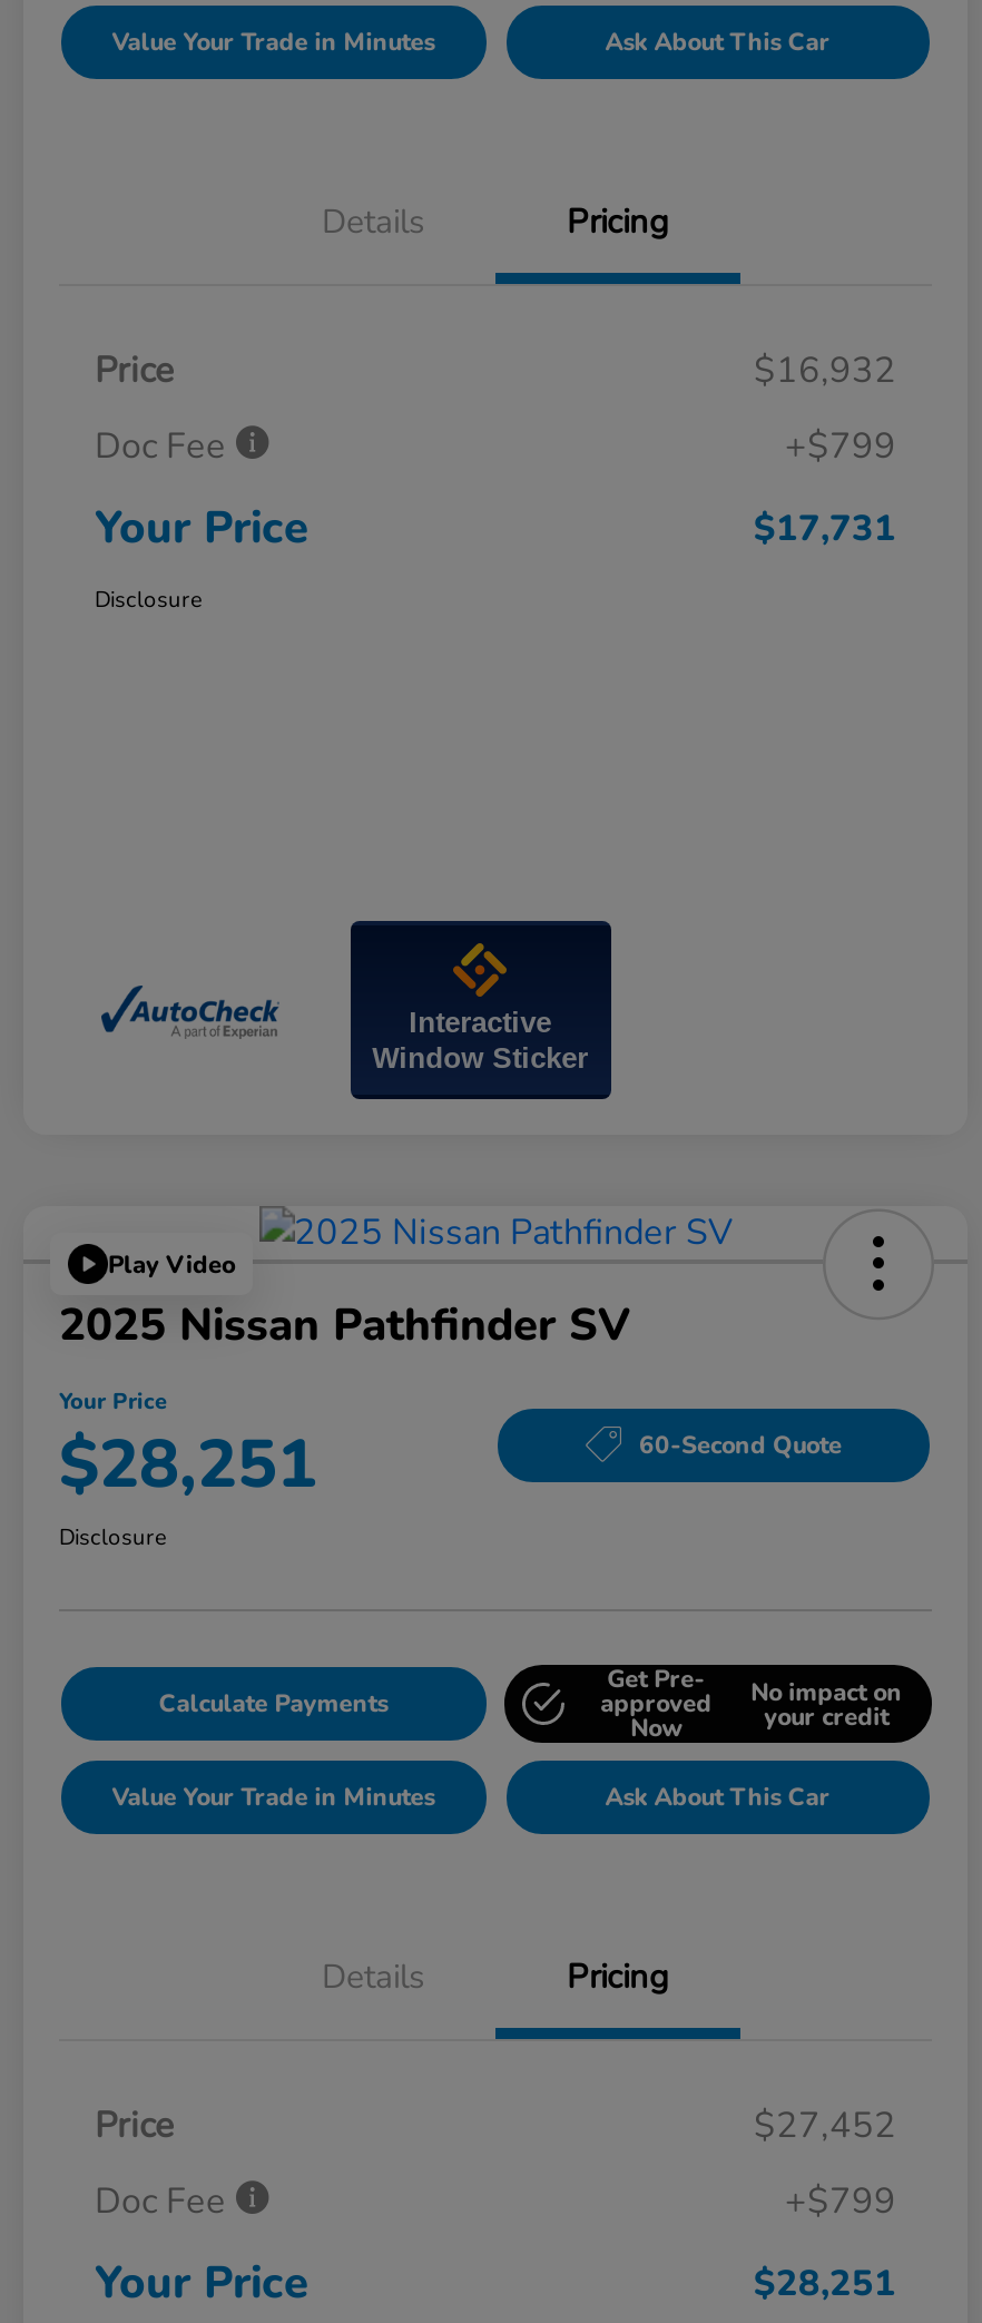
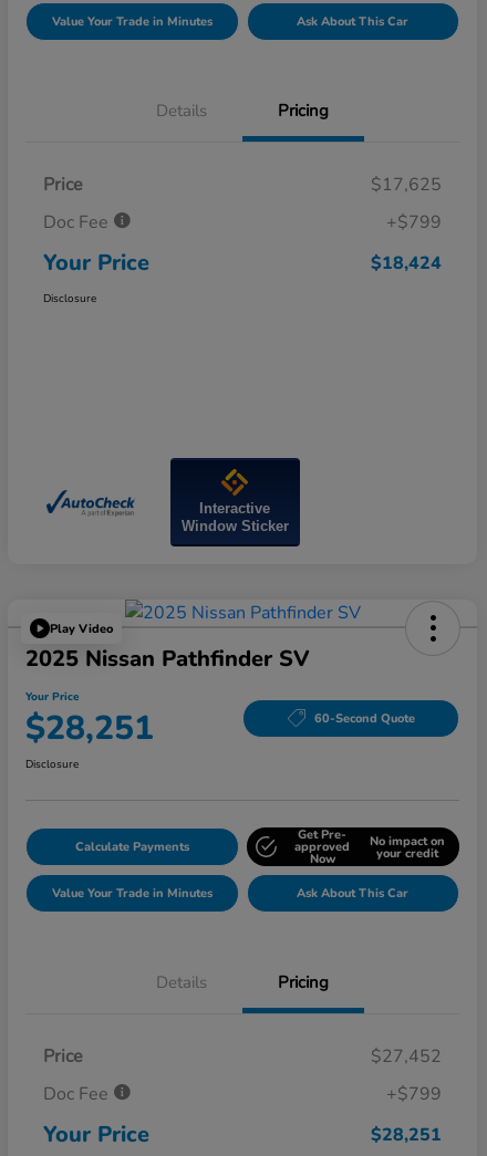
[754,347,896,396] $16,932 -> [371,173,442,197] $17,625
[754,505,896,554] $17,731 -> [371,251,442,276] $18,424

